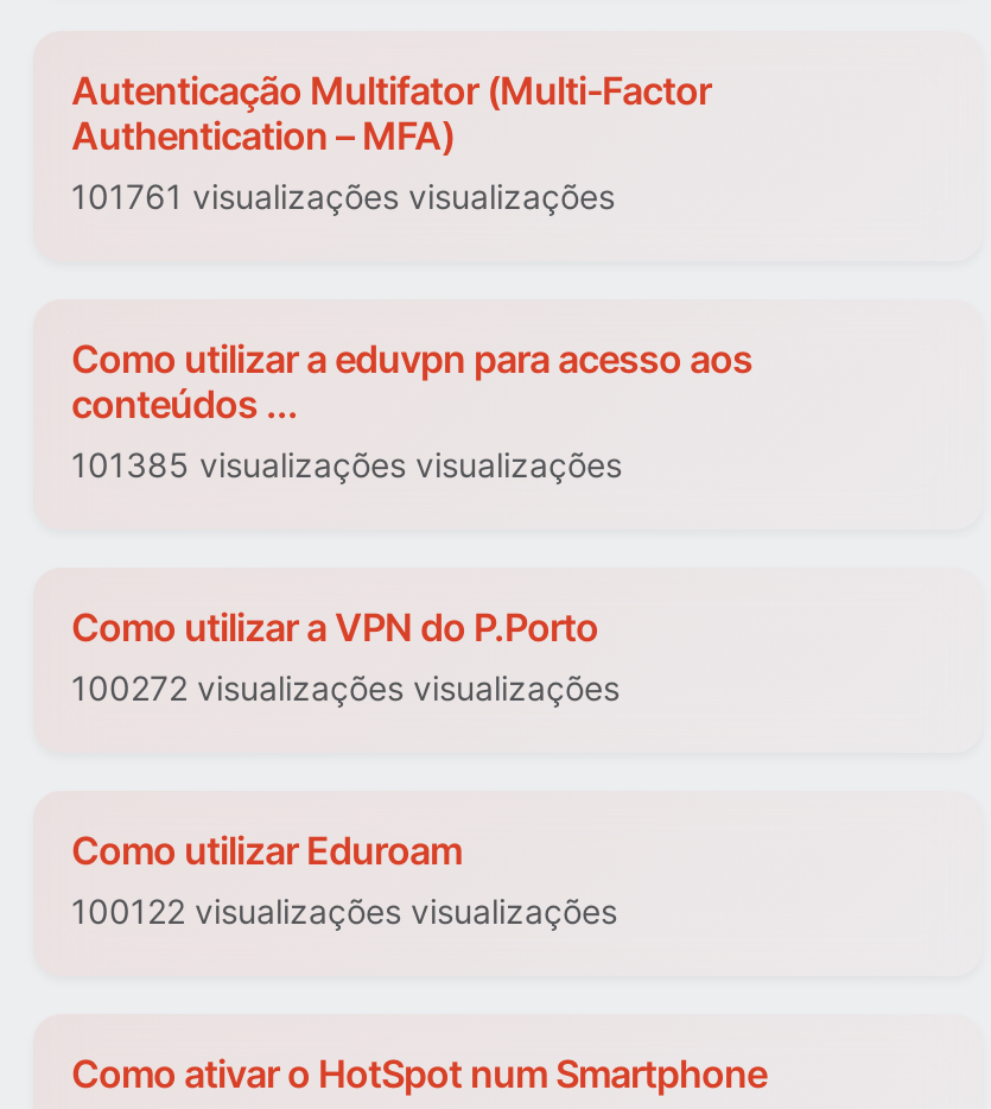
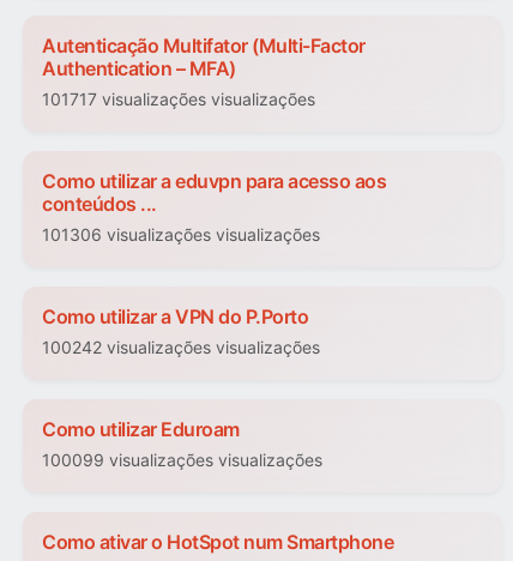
[71,177,615,217] 101761 visualizações visualizações -> [42,89,315,110] 101717 visualizações visualizações
[71,445,622,486] 101385 visualizações visualizações -> [42,225,320,245] 101306 visualizações visualizações
[71,668,620,709] 100272 visualizações visualizações -> [42,337,320,358] 100242 visualizações visualizações
[71,892,617,932] 100122 visualizações visualizações -> [42,450,322,470] 100099 visualizações visualizações

